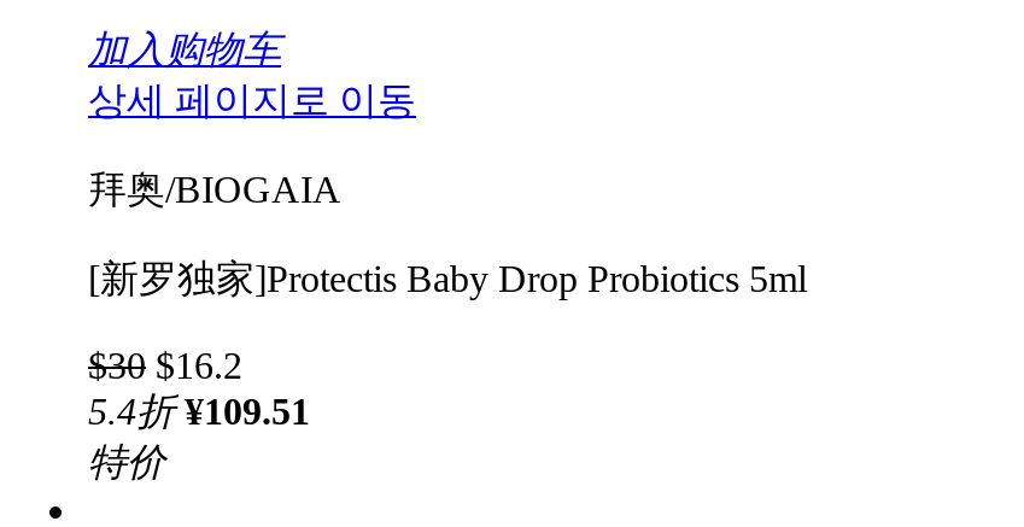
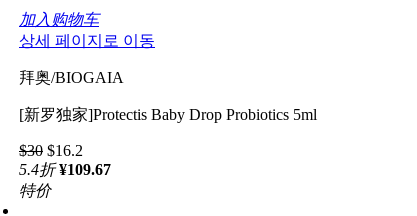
[88,390,310,431] 5.4折 ¥109.51 -> [19,161,111,178] 5.4折 ¥109.67

